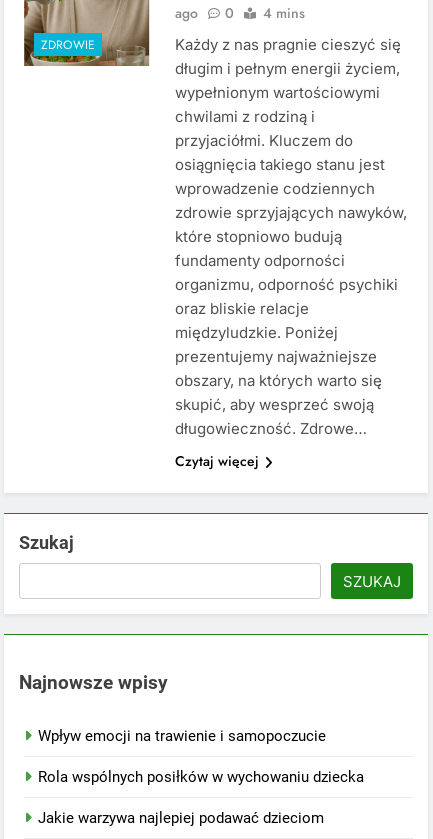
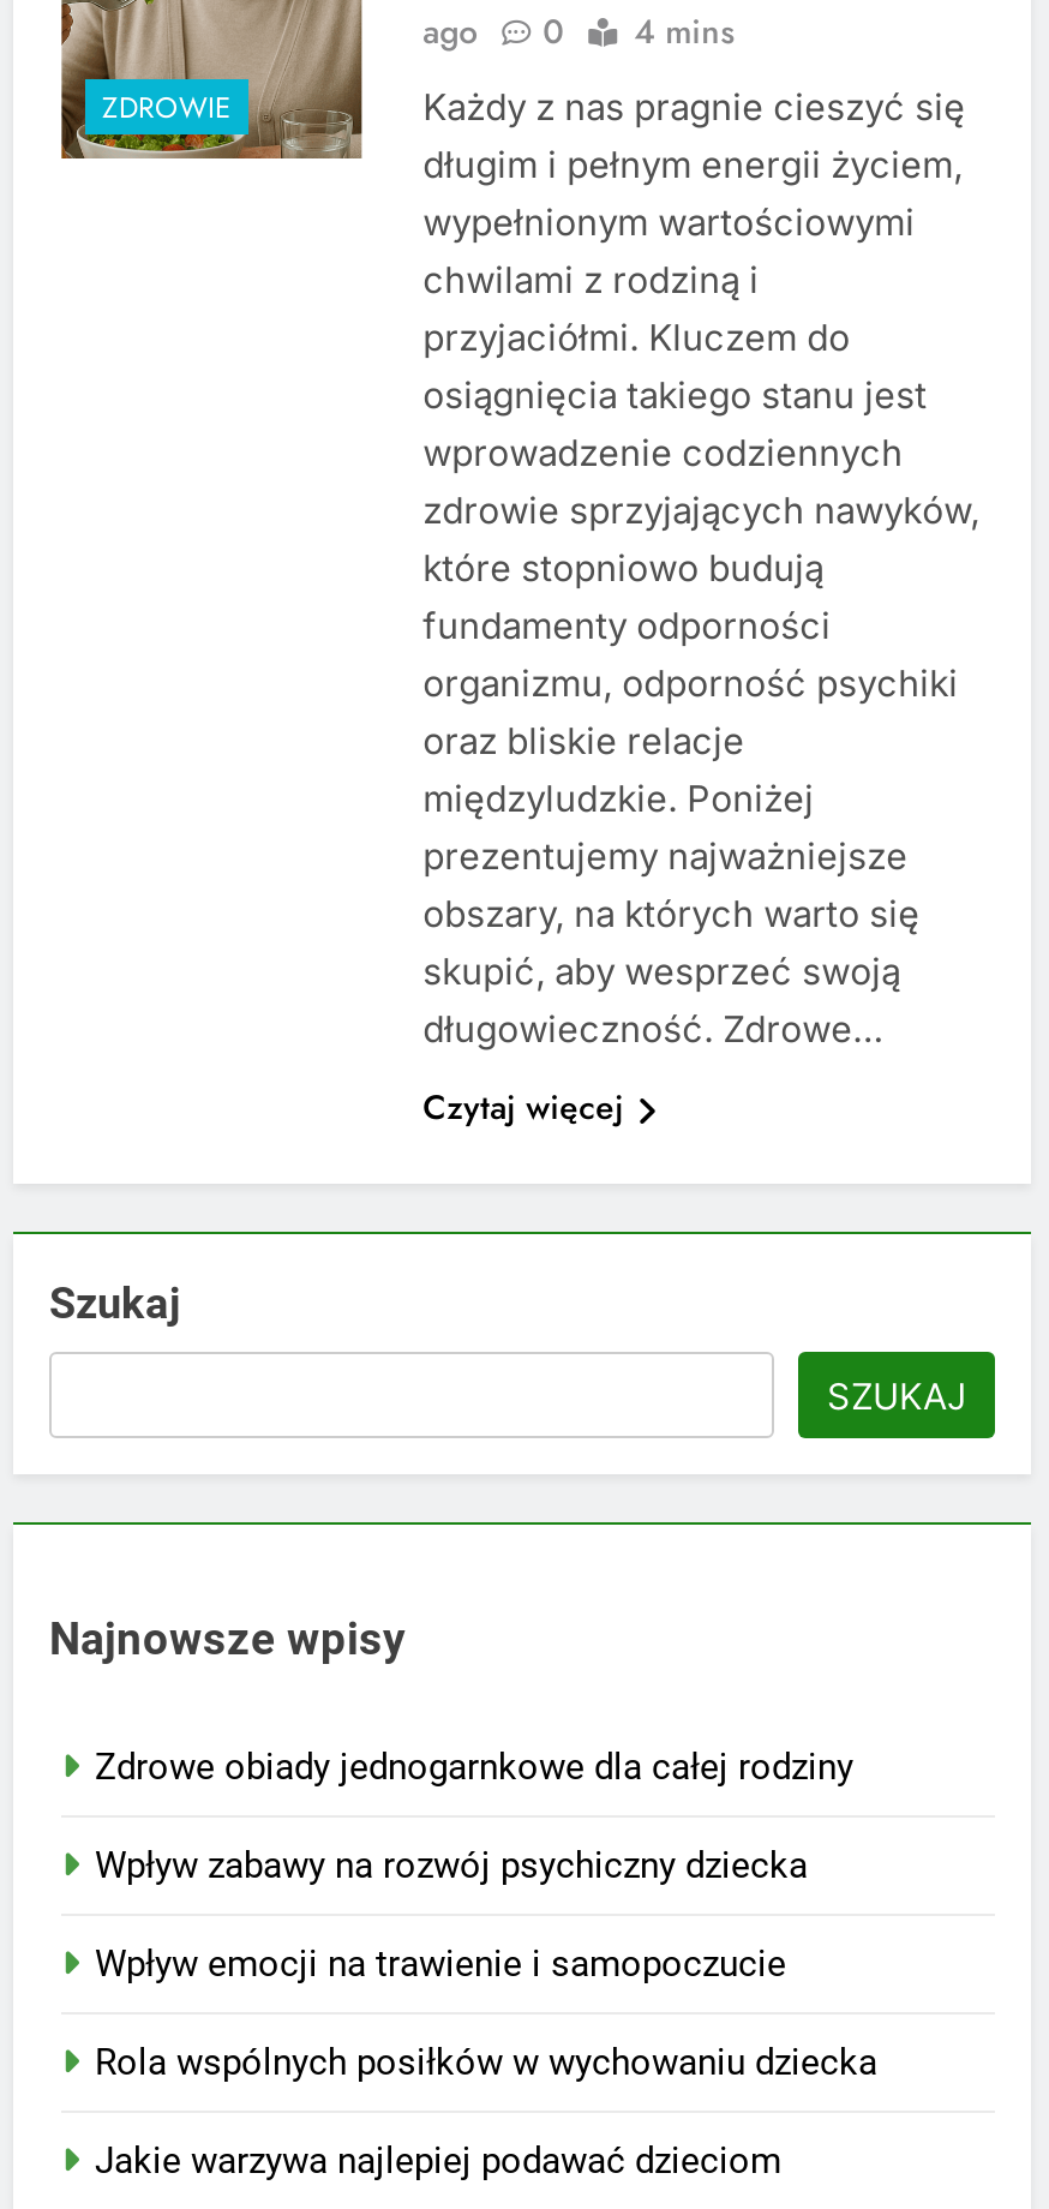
none -> [95,1745,853,1886] Zdrowe obiady jednogarnkowe dla całej rodziny | Wpływ zabawy na rozwój psychiczny dziecka

